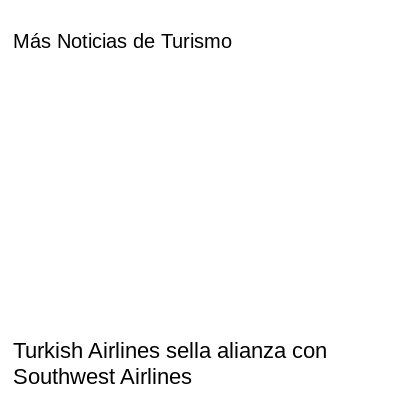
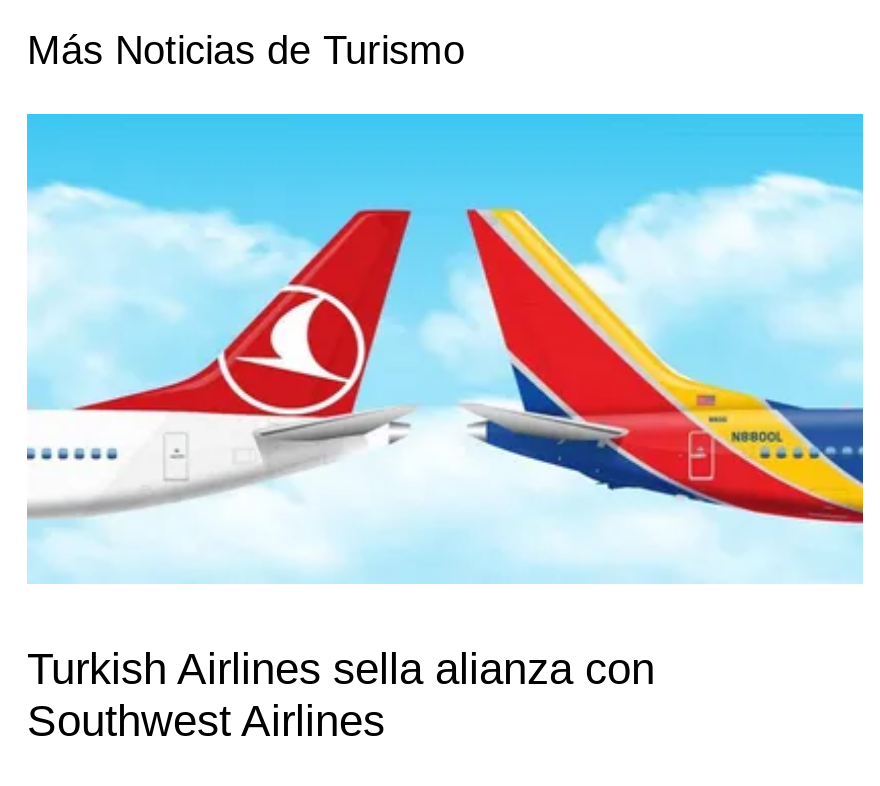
none -> [25,112,865,584] [image]

